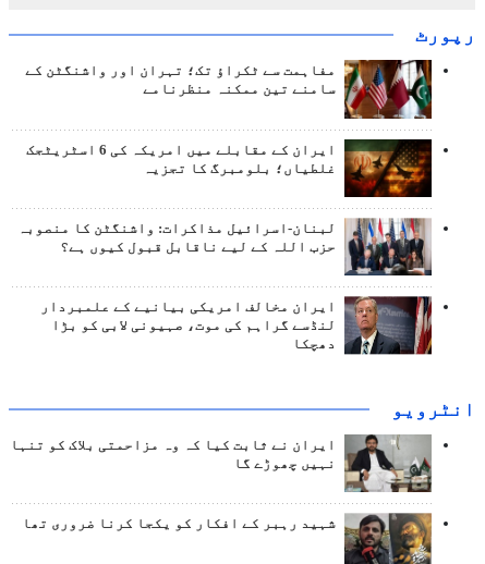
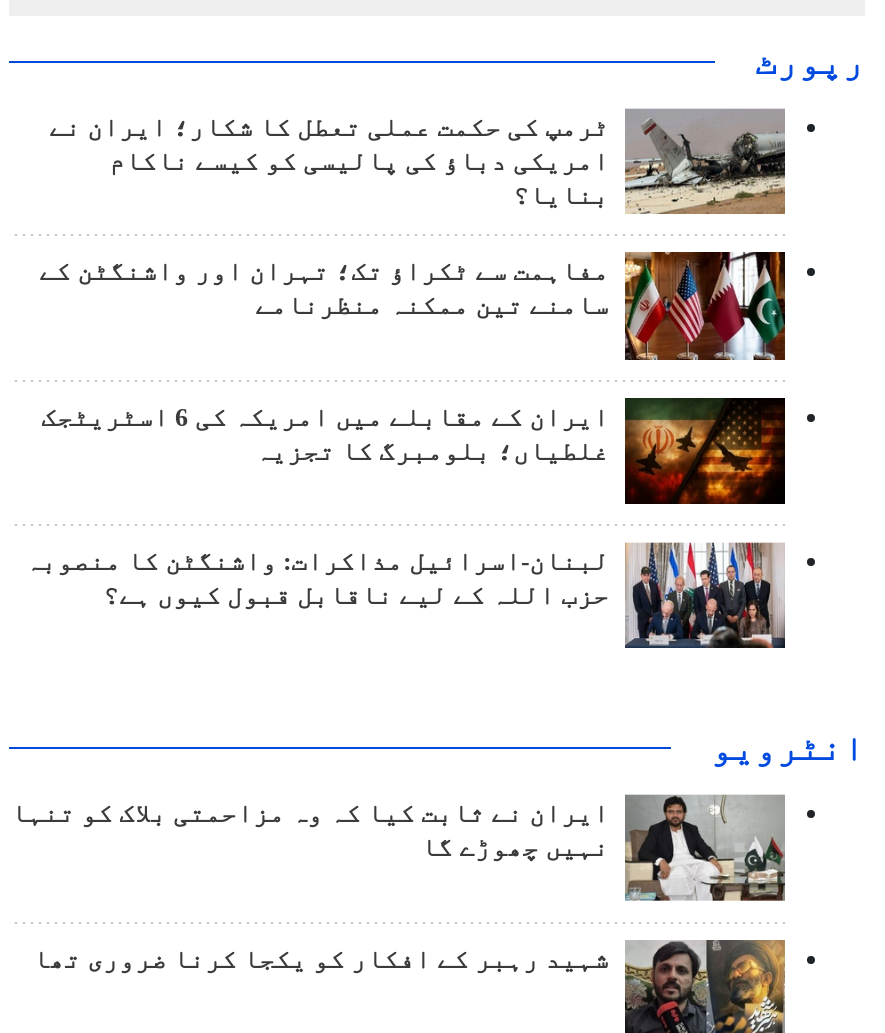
none -> [49,109,787,215] [image] | ٹرمپ کی حکمت عملی تعطل کا شکار؛ ایران نے | امریکی دباؤ کی پالیسی کو کیسے ناکام | بنایا؟
moved [17,53,434,255] -> [25,239,789,610]: [image] | سامنے تین ممکنہ منظرنامے | غلطیاں؛ بلومبرگ کا تجزیہ | لبنان-اسرائیل مذاکرات: واشنگٹن کا منصوبہ | حزب اللہ کے لیے ناقابل قبول کیوں ہے؟
[40,295,433,355] [image] | ایران مخالف امریکی بیانیے کے علمبردار | لنڈسے گراہم کی موت، صہیونی لابی کو بڑا | دھچکا -> none

